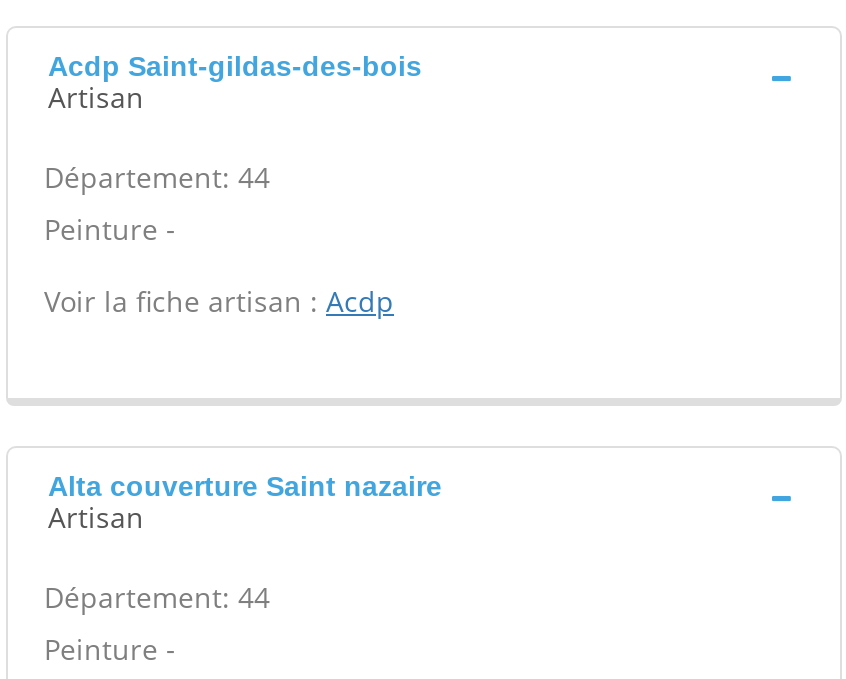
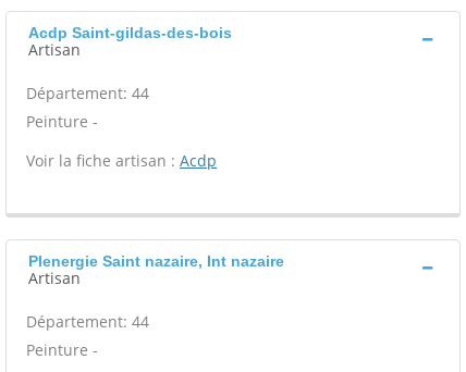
[48,470,442,502] Alta couverture Saint nazaire -> [28,252,284,270] Plenergie Saint nazaire, Int nazaire

